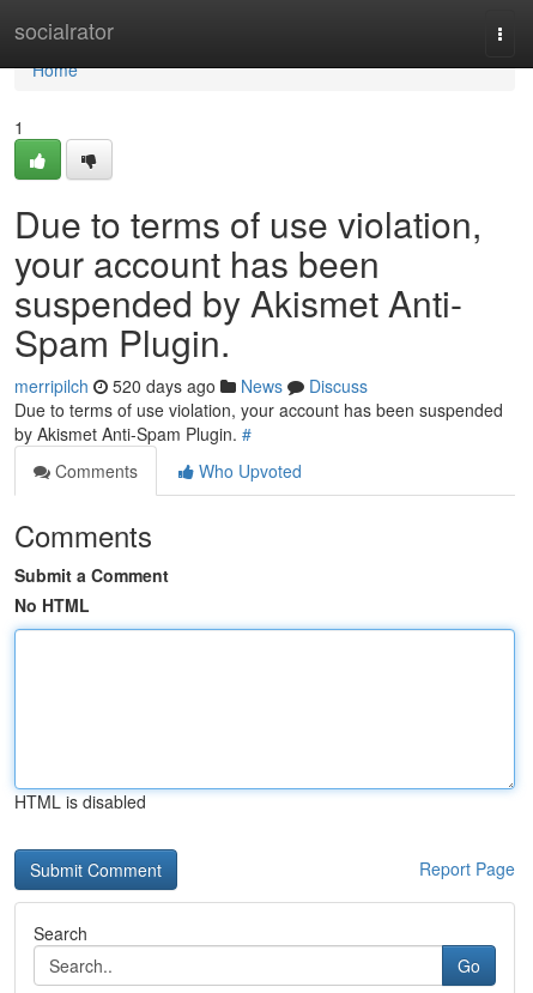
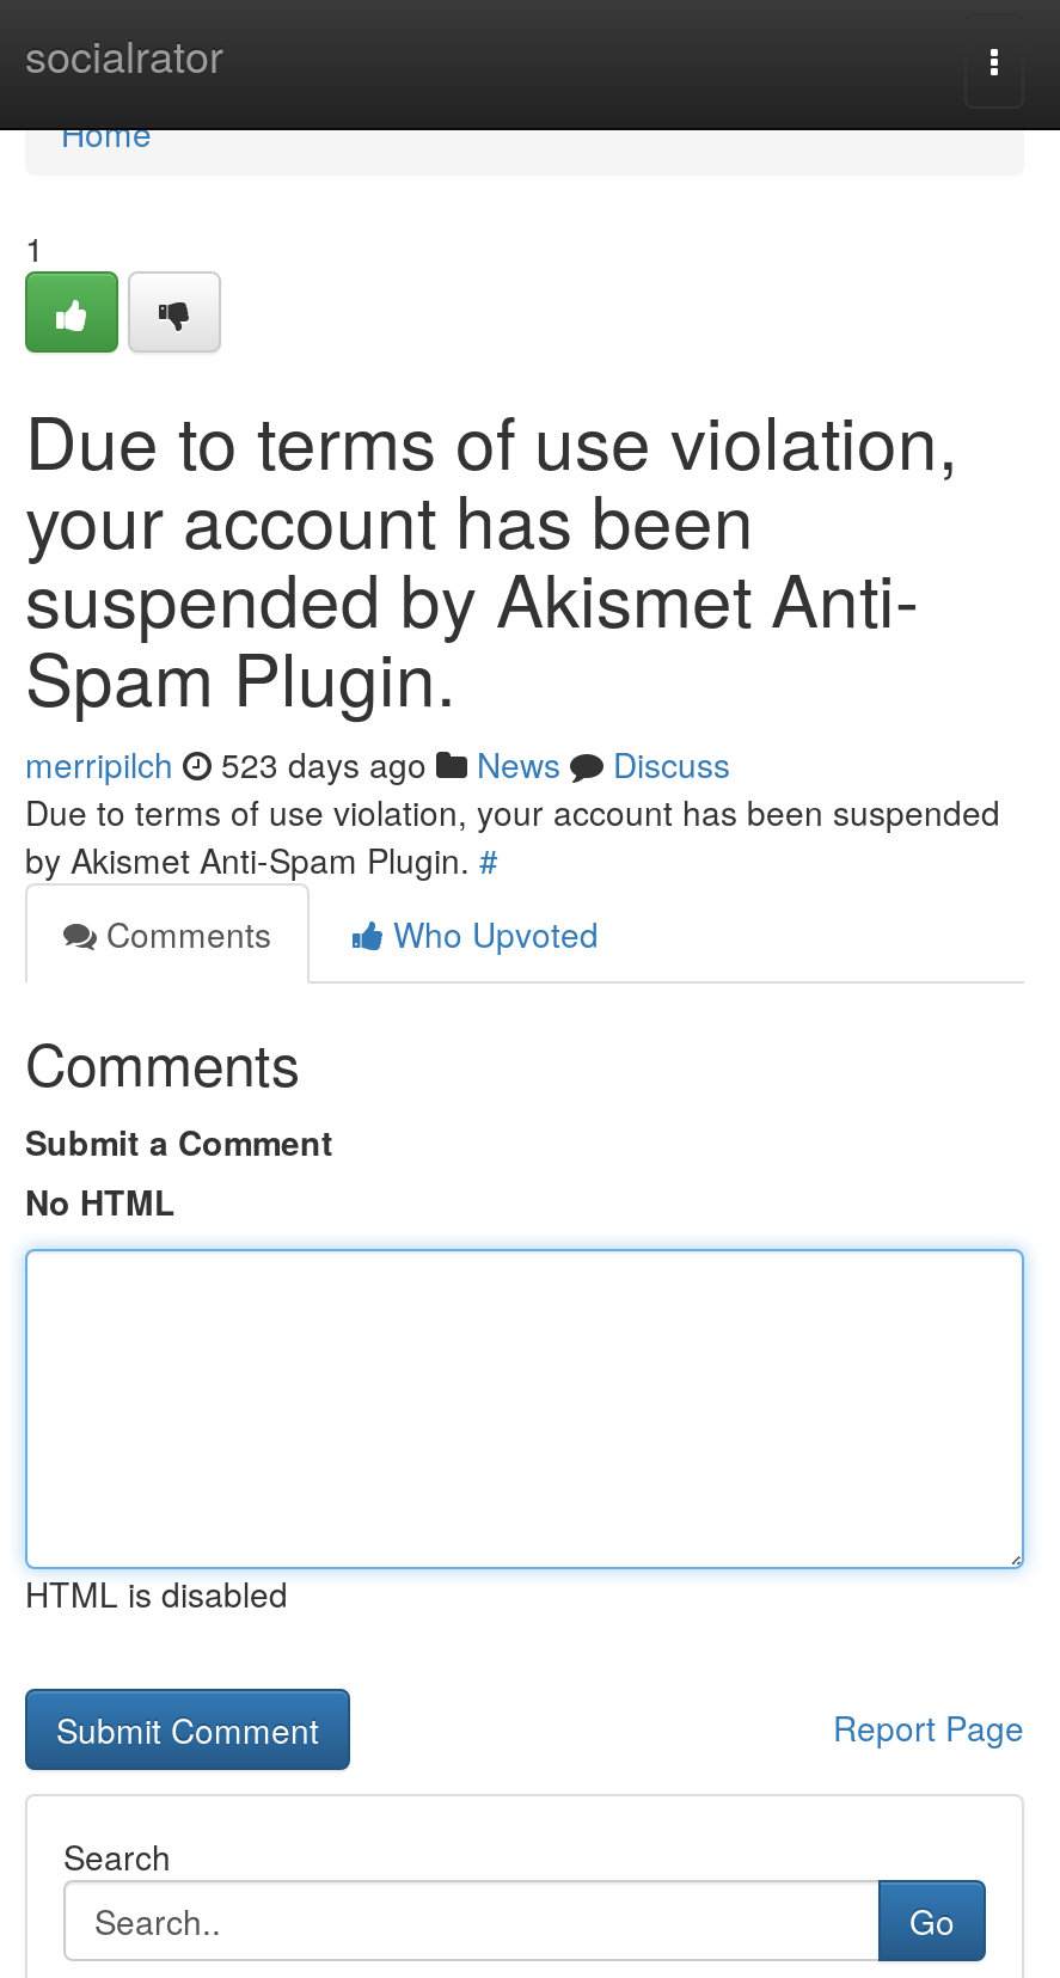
[14,374,368,398] merripilch 520 days ago News Discuss -> [25,740,730,788] merripilch 523 days ago News Discuss

